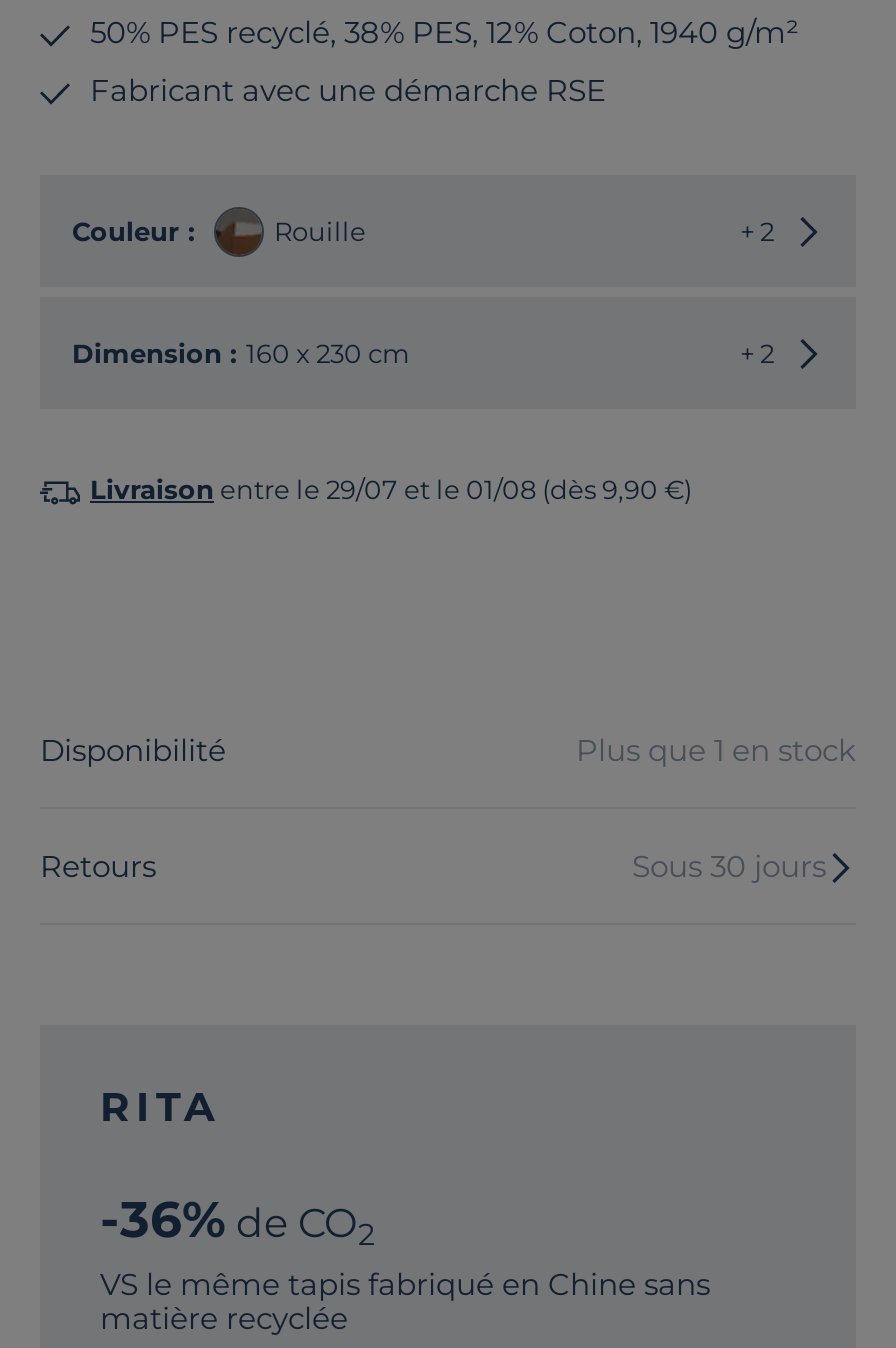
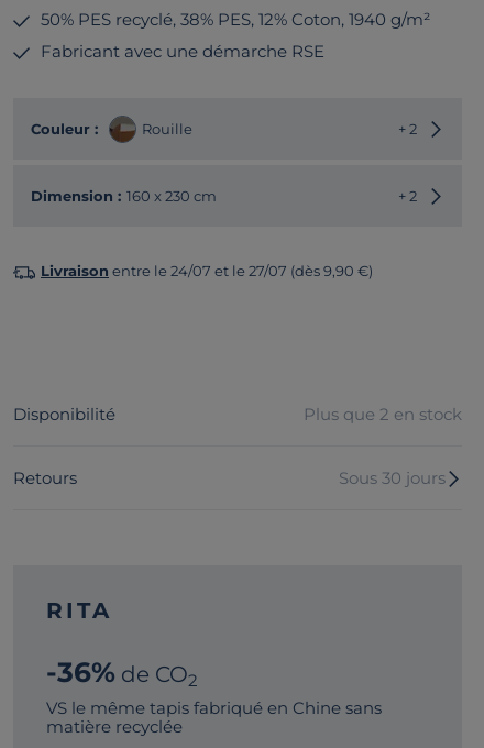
[90,473,692,505] Livraison entre le 29/07 et le 01/08 (dès 9,90 €) -> [41,262,373,279] Livraison entre le 24/07 et le 27/07 (dès 9,90 €)
[576,730,856,768] Plus que 1 en stock -> [304,403,462,424] Plus que 2 en stock

